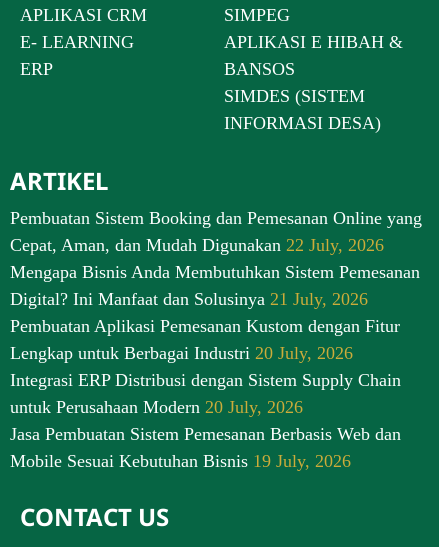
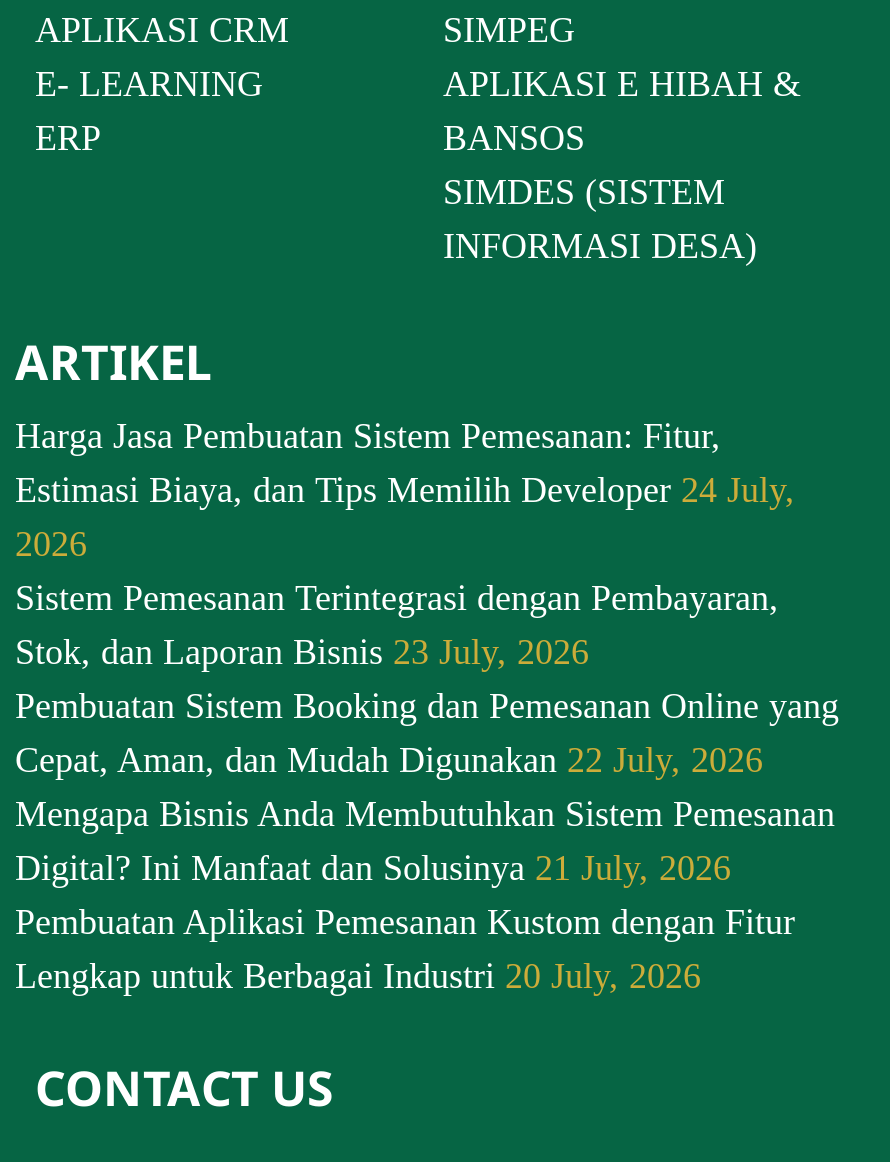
none -> [15,416,795,672] Harga Jasa Pembuatan Sistem Pemesanan: Fitur, | Estimasi Biaya, dan Tips Memilih Developer 24 July, | 2026 | Sistem Pemesanan Terintegrasi dengan Pembayaran, | Stok, dan Laporan Bisnis 23 July, 2026
moved [10,208,422,363] -> [15,686,839,996]: Pembuatan Sistem Booking dan Pemesanan Online yang | Cepat, Aman, dan Mudah Digunakan 22 July, 2026 | Mengapa Bisnis Anda Membutuhkan Sistem Pemesanan | Digital? Ini Manfaat dan Solusinya 21 July, 2026 | Pembuatan Aplikasi Pemesanan Kustom dengan Fitur | Lengkap untuk Berbagai Industri 20 July, 2026
[10,370,401,471] Integrasi ERP Distribusi dengan Sistem Supply Chain | untuk Perusahaan Modern 20 July, 2026 | Jasa Pembuatan Sistem Pemesanan Berbasis Web dan | Mobile Sesuai Kebutuhan Bisnis 19 July, 2026 -> none

